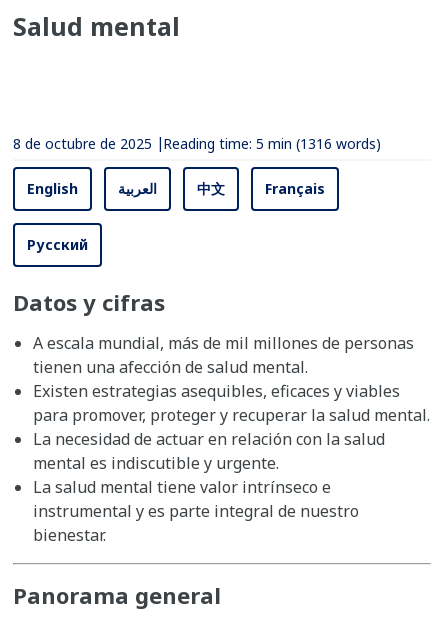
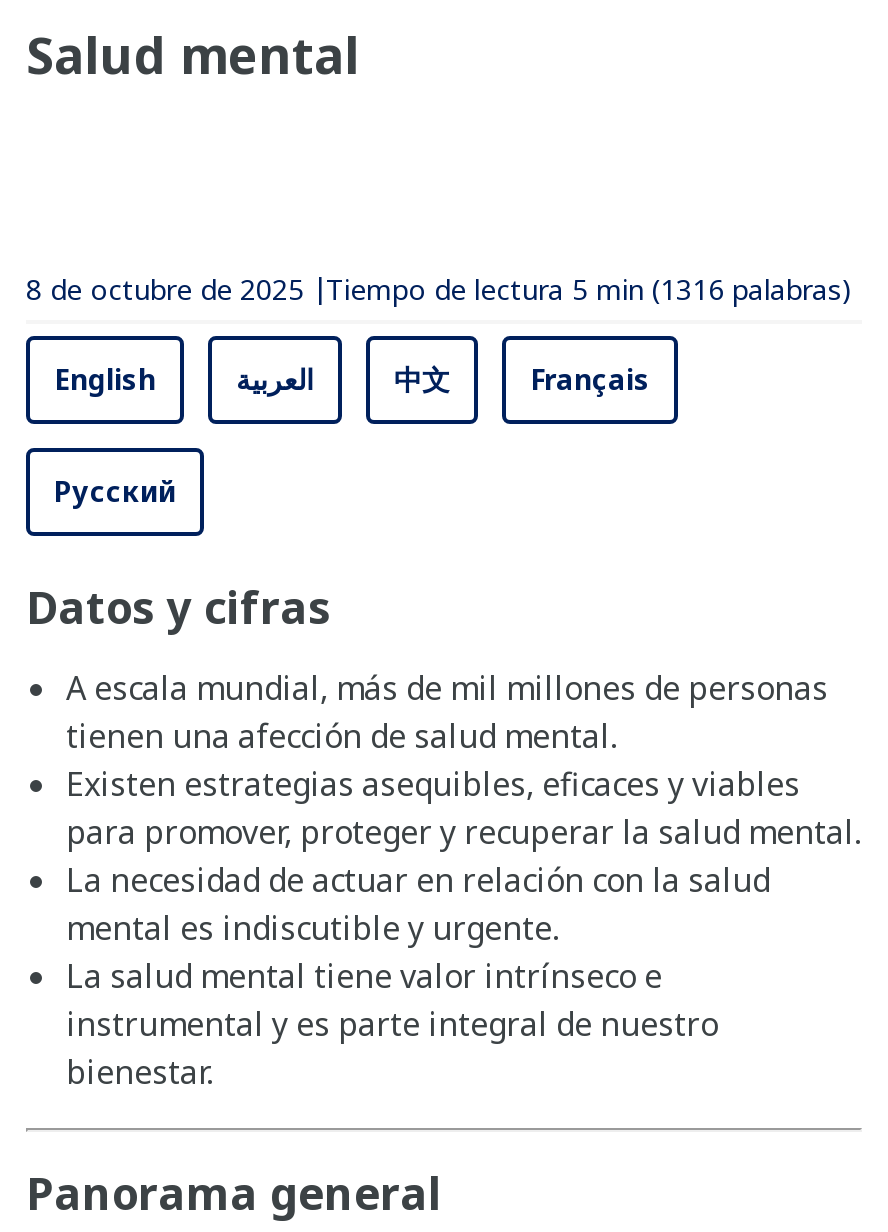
[13,134,381,153] 8 de octubre de 2025 Reading time: 5 min (1316 words) -> [26,270,852,308] 8 de octubre de 2025 Tiempo de lectura 5 min (1316 palabras)

